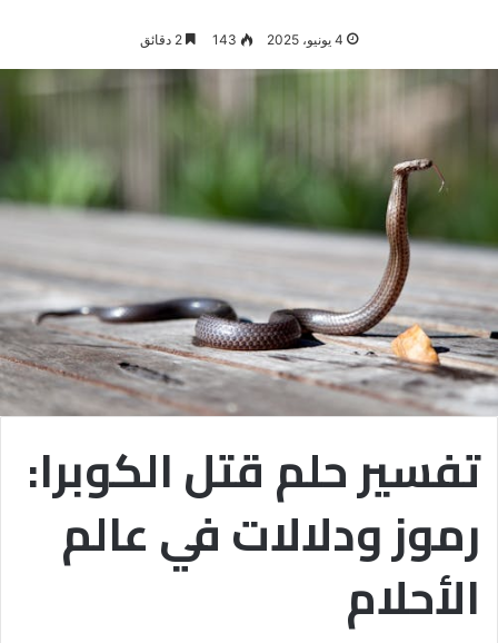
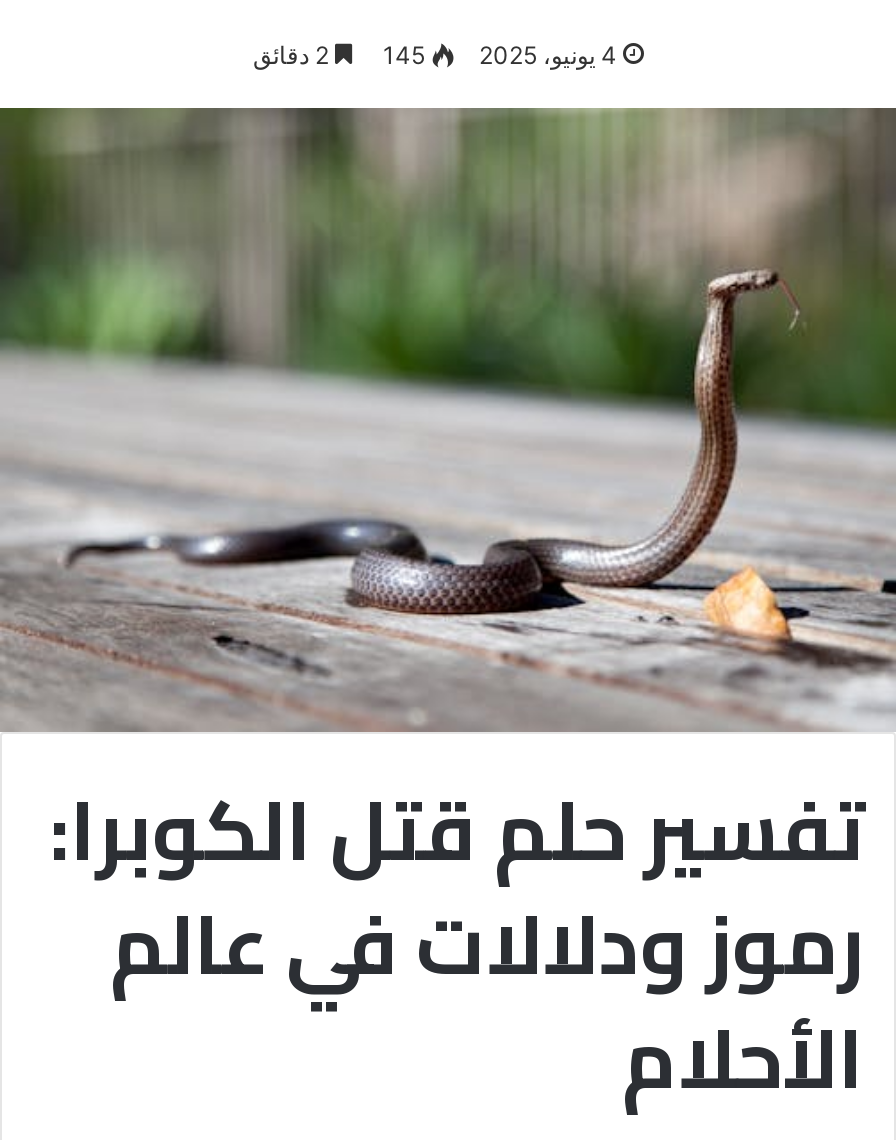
[212,31,237,48] 143 -> [383,40,425,70] 145

